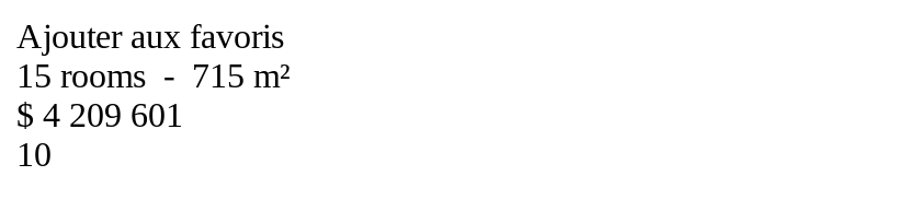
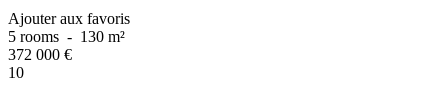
[16,57,291,94] 15 rooms - 715 m² -> [8,28,125,45] 5 rooms - 130 m²
[16,96,183,133] $4 209 601 -> [8,46,72,63] 372 000 €

